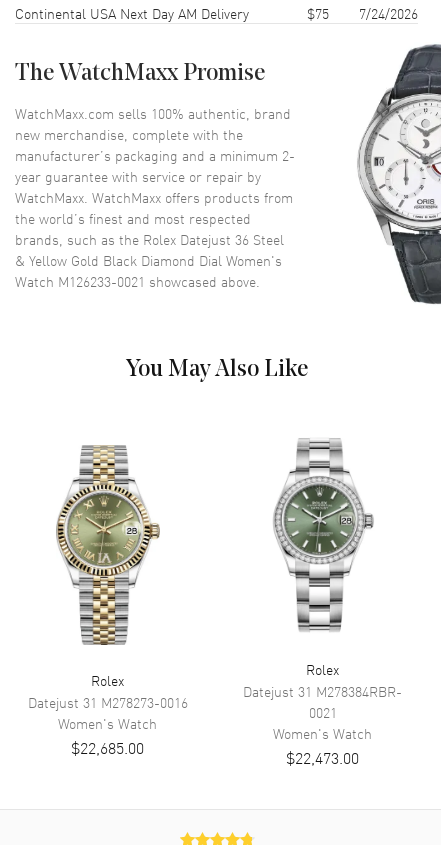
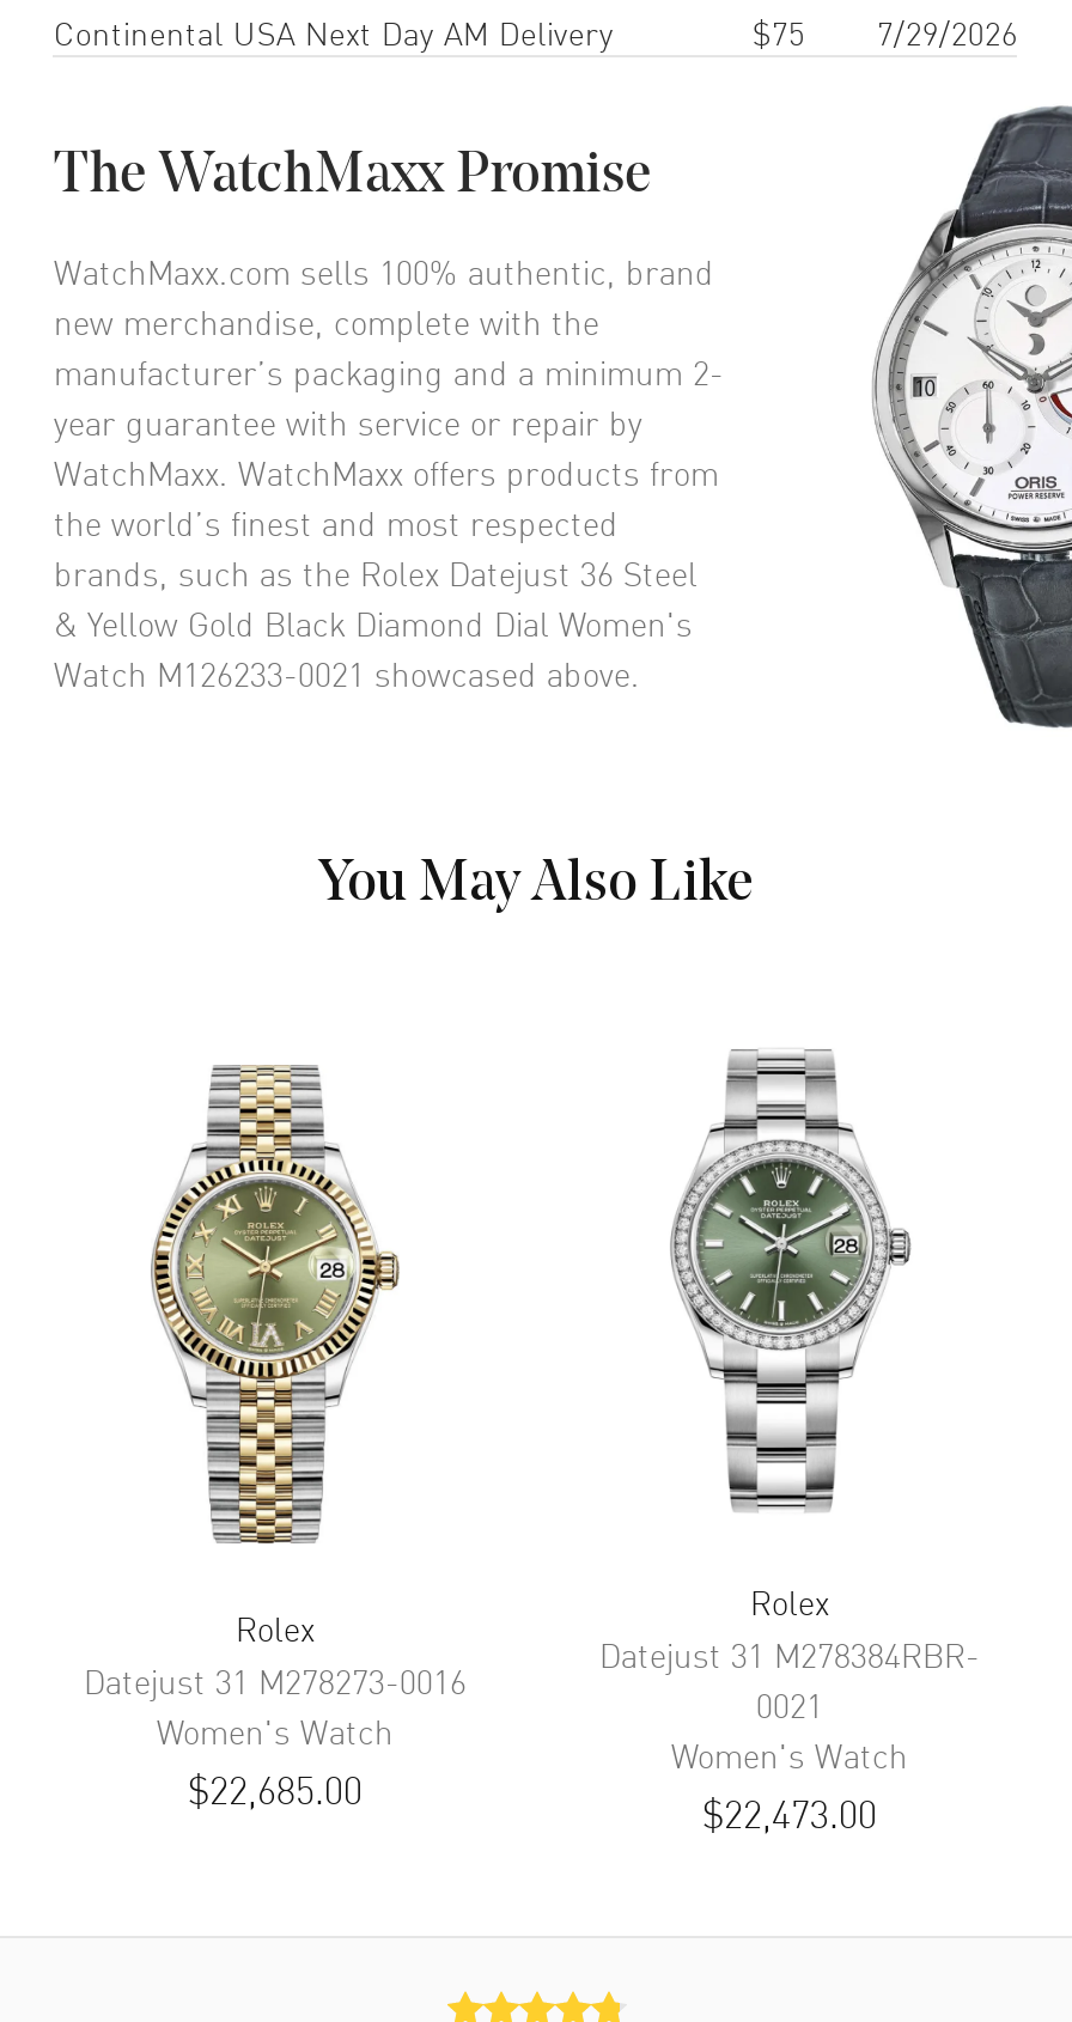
[359,2,418,24] 7/24/2026 -> [877,5,1018,57] 7/29/2026

